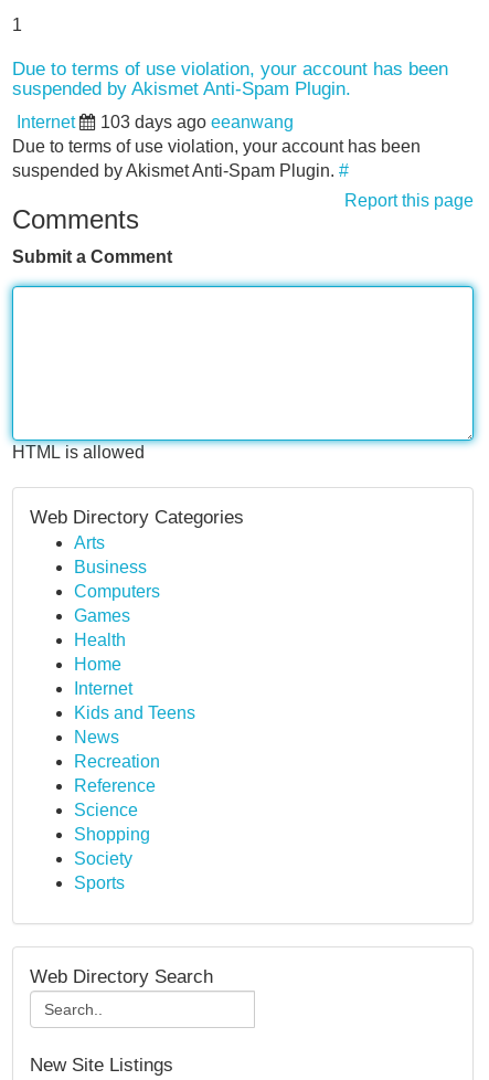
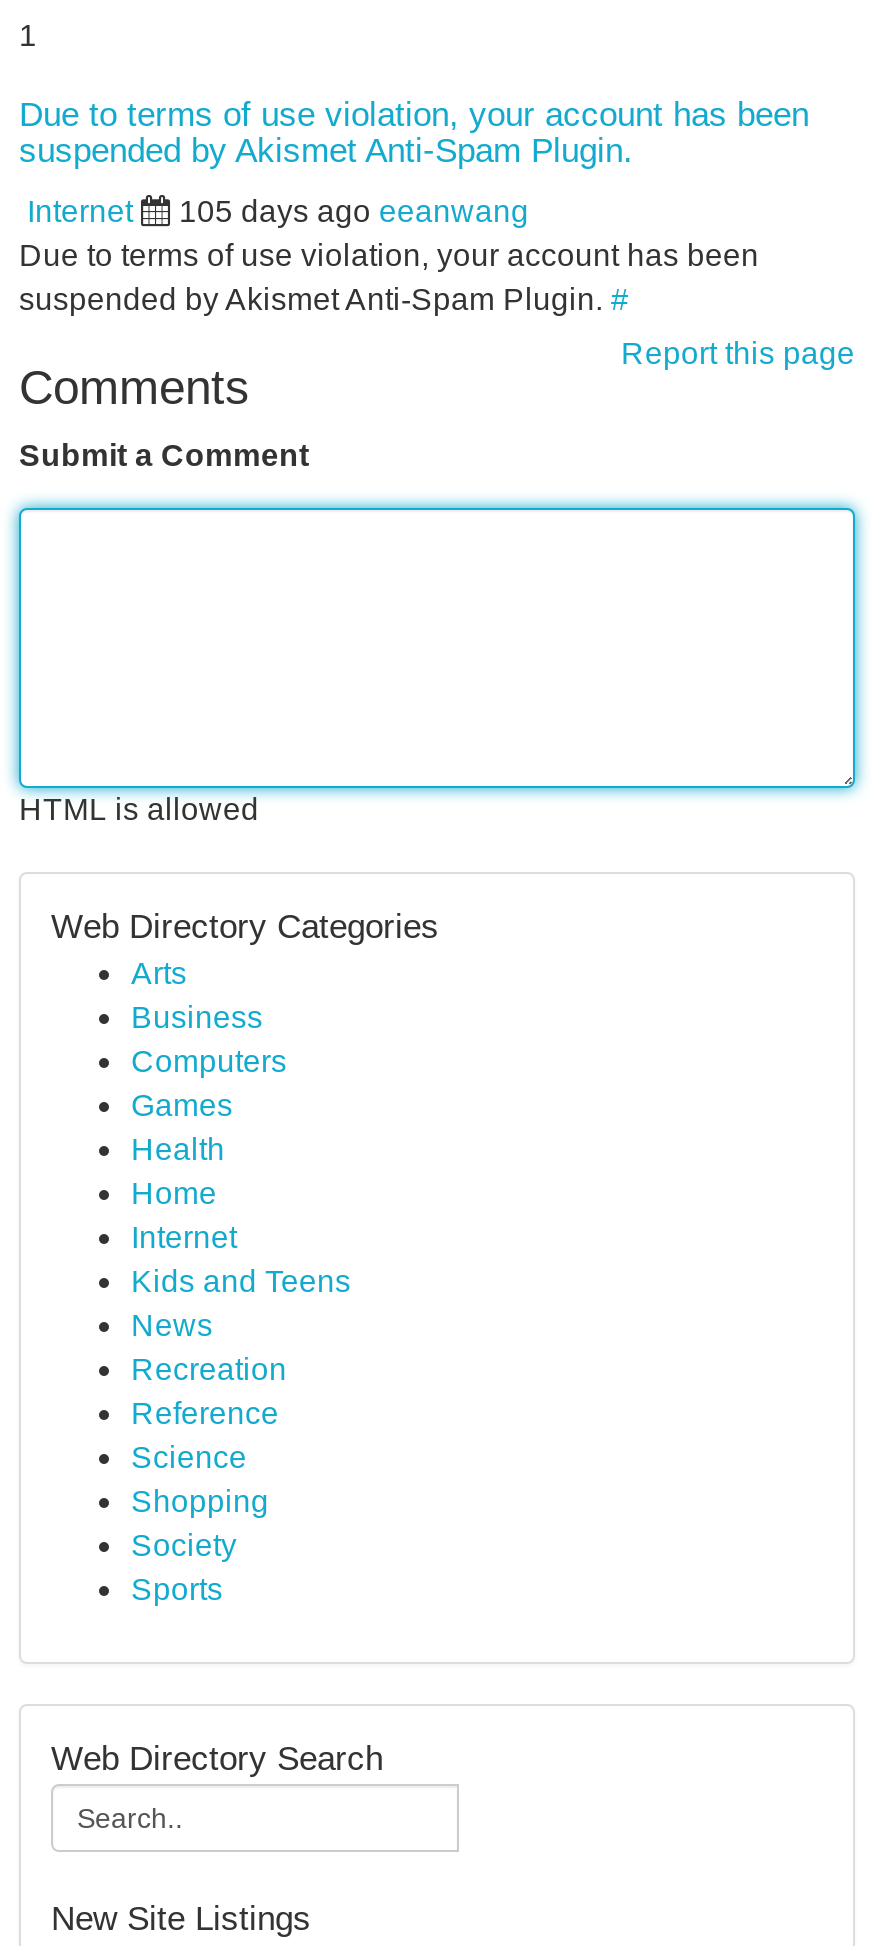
[100,113,294,131] 103 days ago eeanwang -> [179,194,529,228] 105 days ago eeanwang

